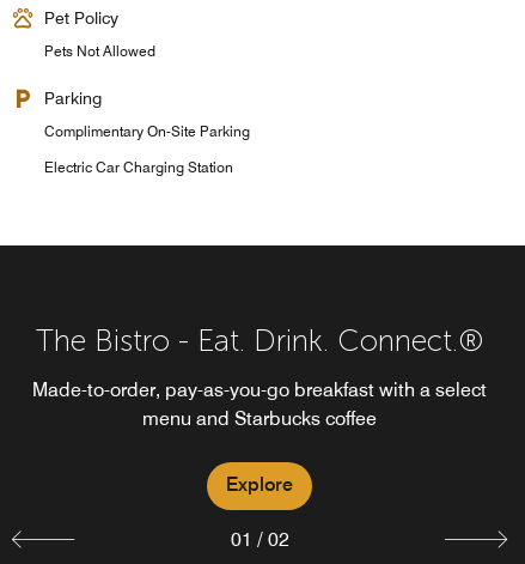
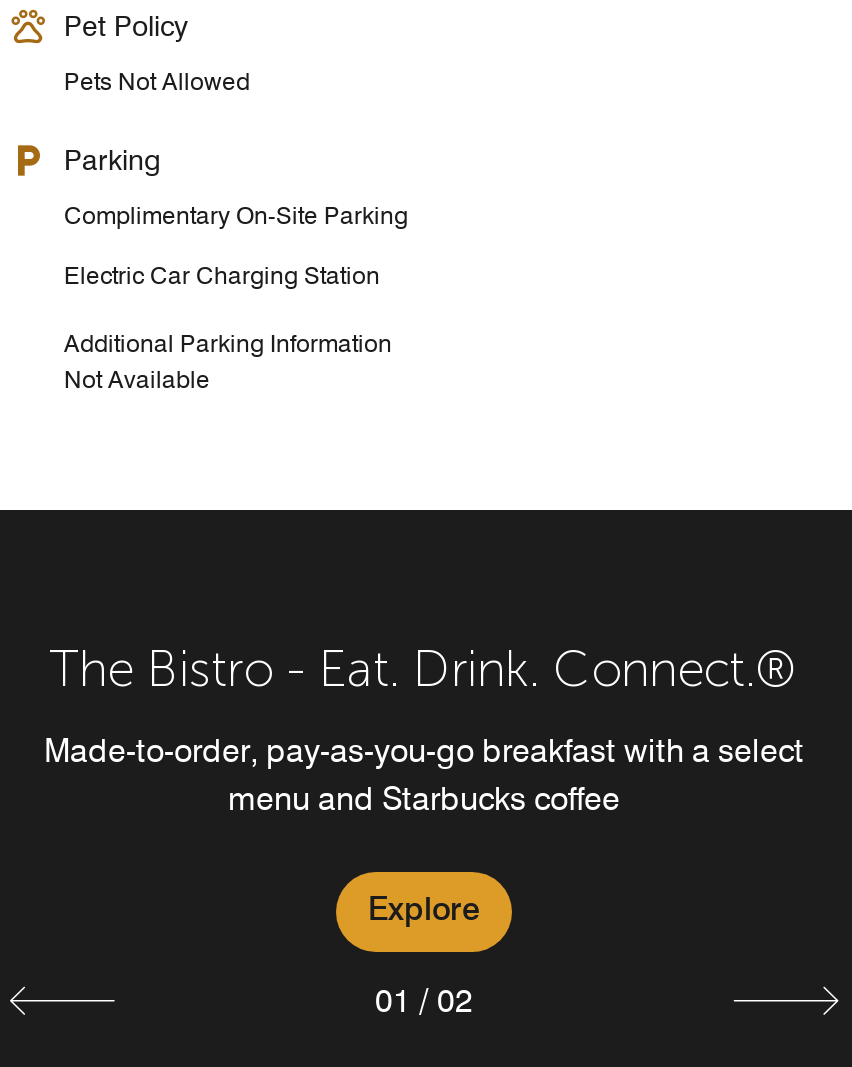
none -> [64,328,392,394] Additional Parking Information | Not Available

